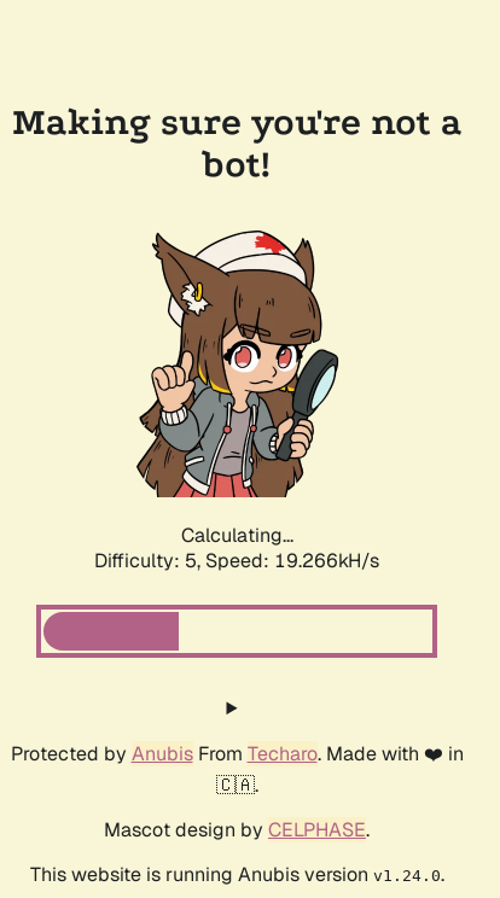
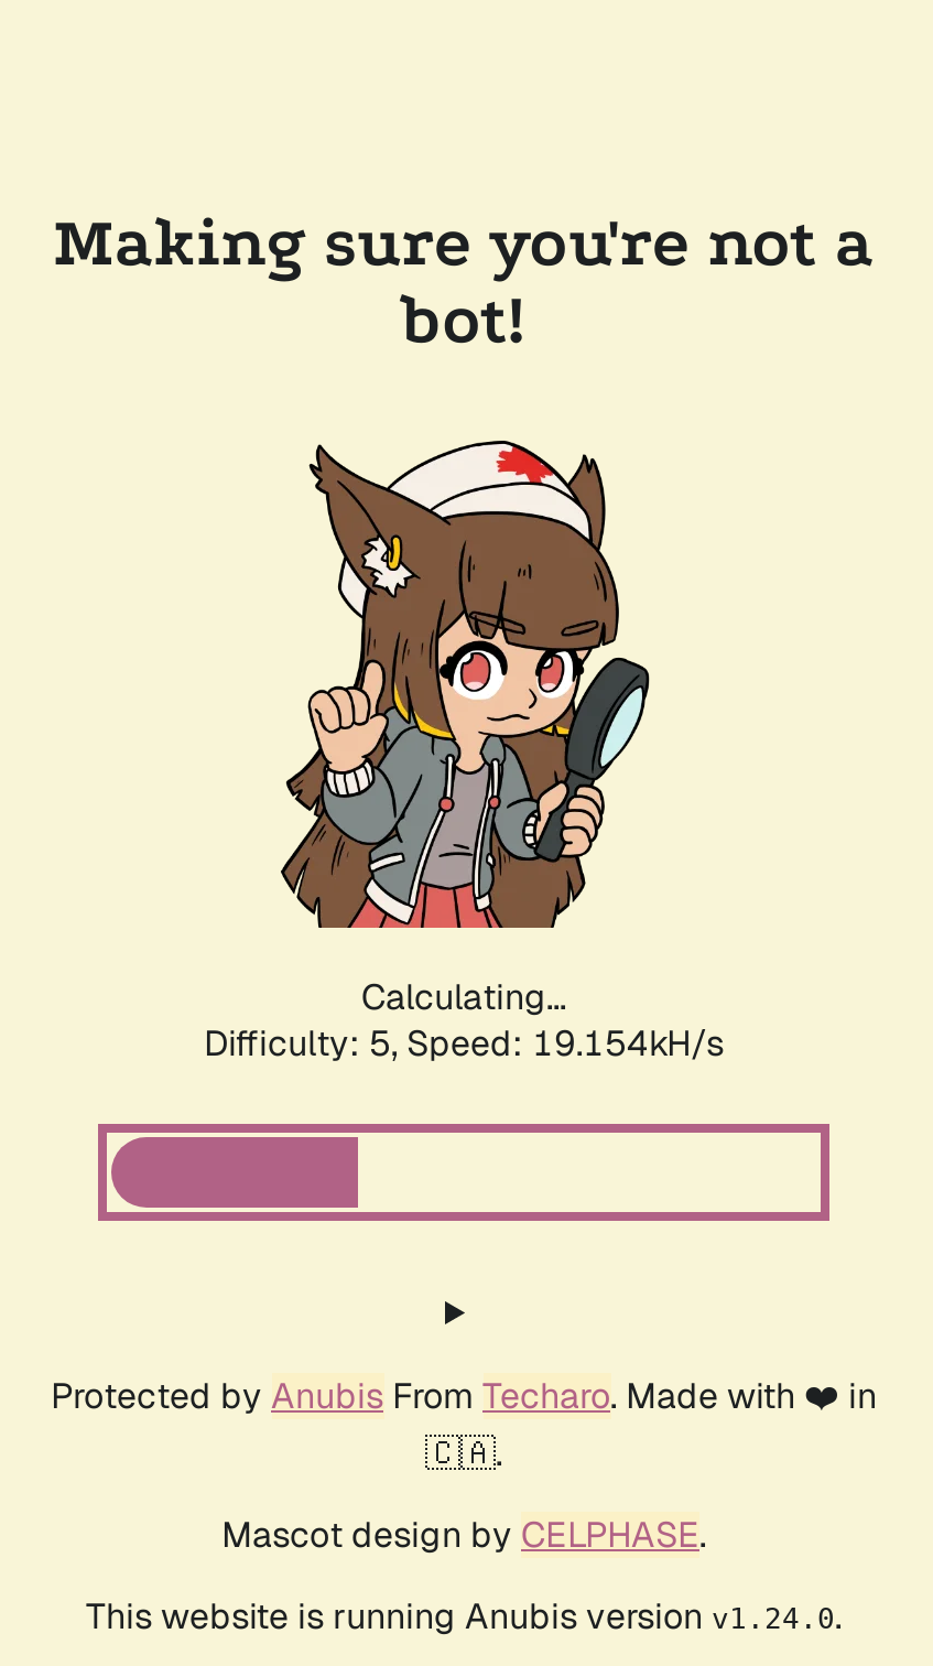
[94,548,379,573] Difficulty: 5, Speed: 19.266kH/s -> [204,1020,724,1067] Difficulty: 5, Speed: 19.154kH/s

